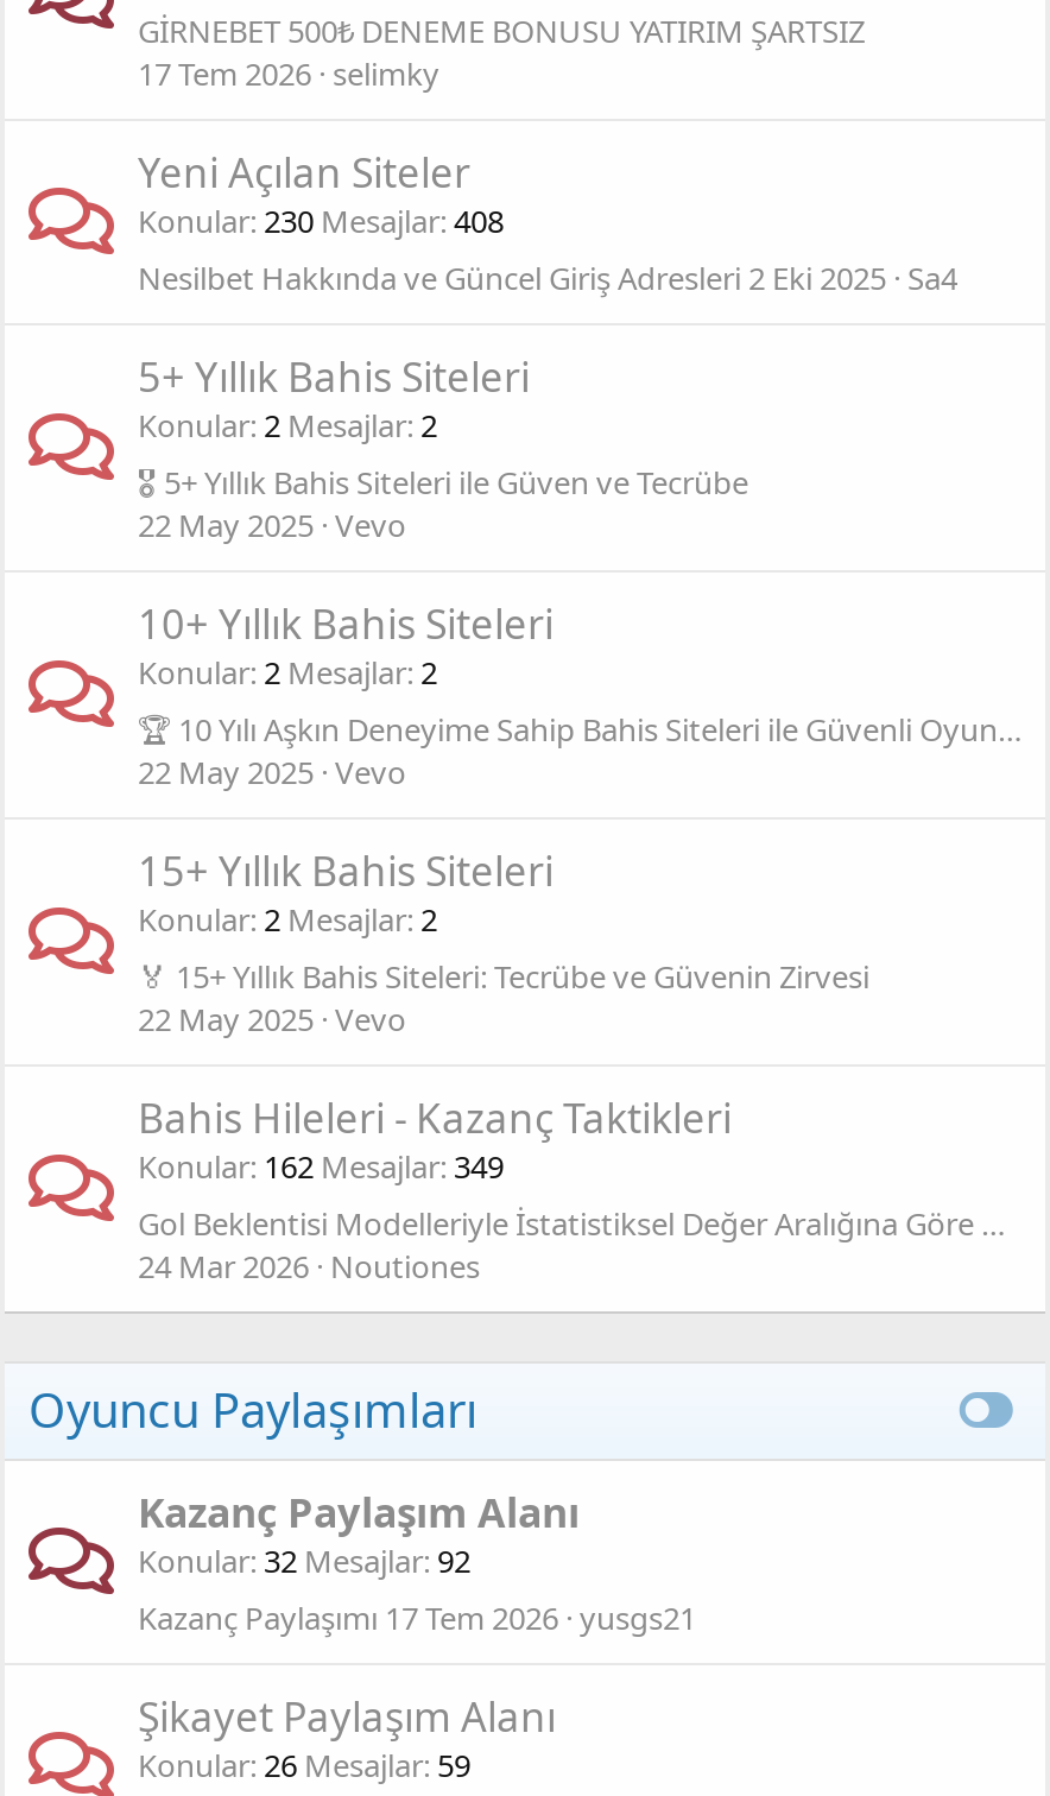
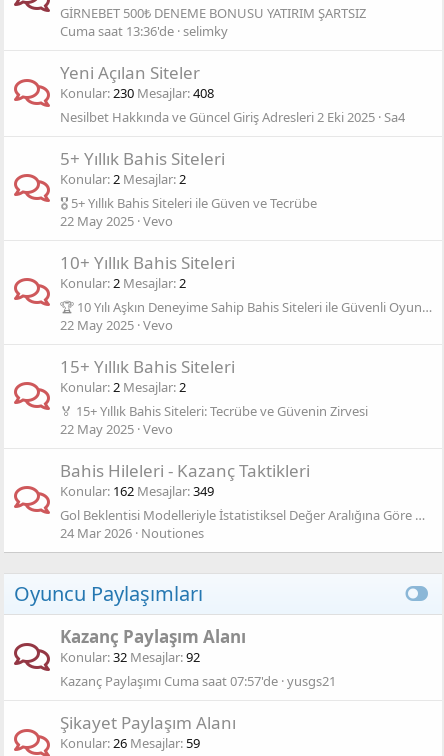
[138,52,439,95] 17 Tem 2026 selimky -> [60,22,228,40] Cuma saat 13:36'de selimky
[138,1596,696,1639] Kazanç Paylaşımı 17 Tem 2026 yusgs21 -> [60,672,336,690] Kazanç Paylaşımı Cuma saat 07:57'de yusgs21

